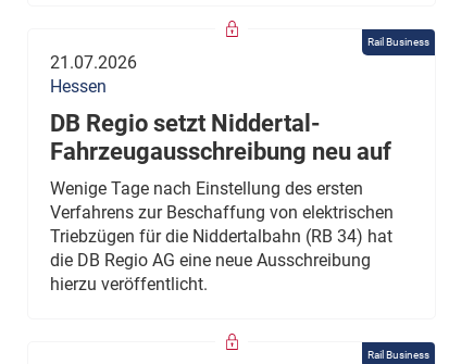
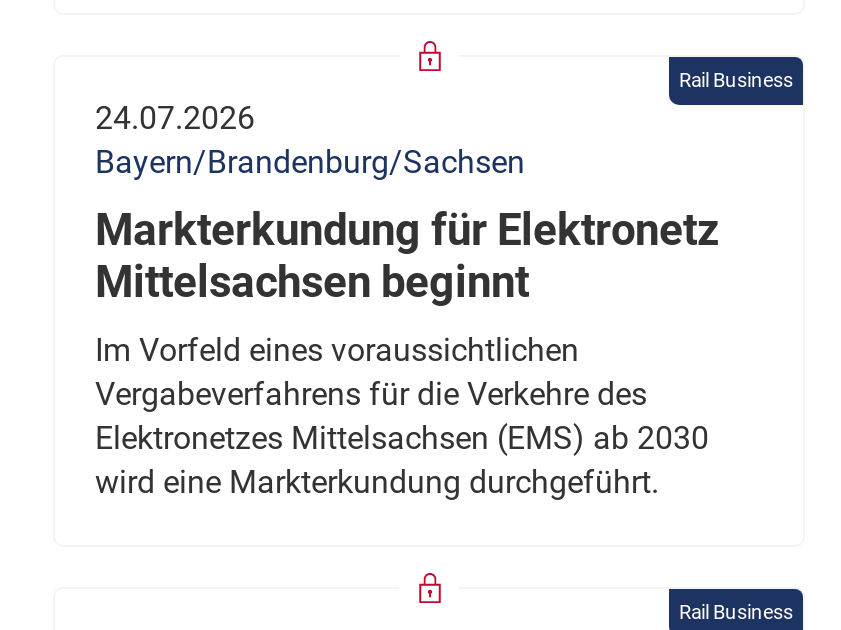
[50,52,137,96] 21.07.2026 | Hessen -> [95,99,525,181] 24.07.2026 | Bayern/Brandenburg/Sachsen
[50,109,391,165] DB Regio setzt Niddertal- | Fahrzeugausschreibung neu auf -> [95,205,719,307] Markterkundung für Elektronetz | Mittelsachsen beginnt
[50,178,394,294] Wenige Tage nach Einstellung des ersten | Verfahrens zur Beschaffung von elektrischen | Triebzügen für die Niddertalbahn (RB 34) hat | die DB Regio AG eine neue Ausschreibung | hierzu veröffentlicht. -> [95,331,709,501] Im Vorfeld eines voraussichtlichen | Vergabeverfahrens für die Verkehre des | Elektronetzes Mittelsachsen (EMS) ab 2030 | wird eine Markterkundung durchgeführt.

